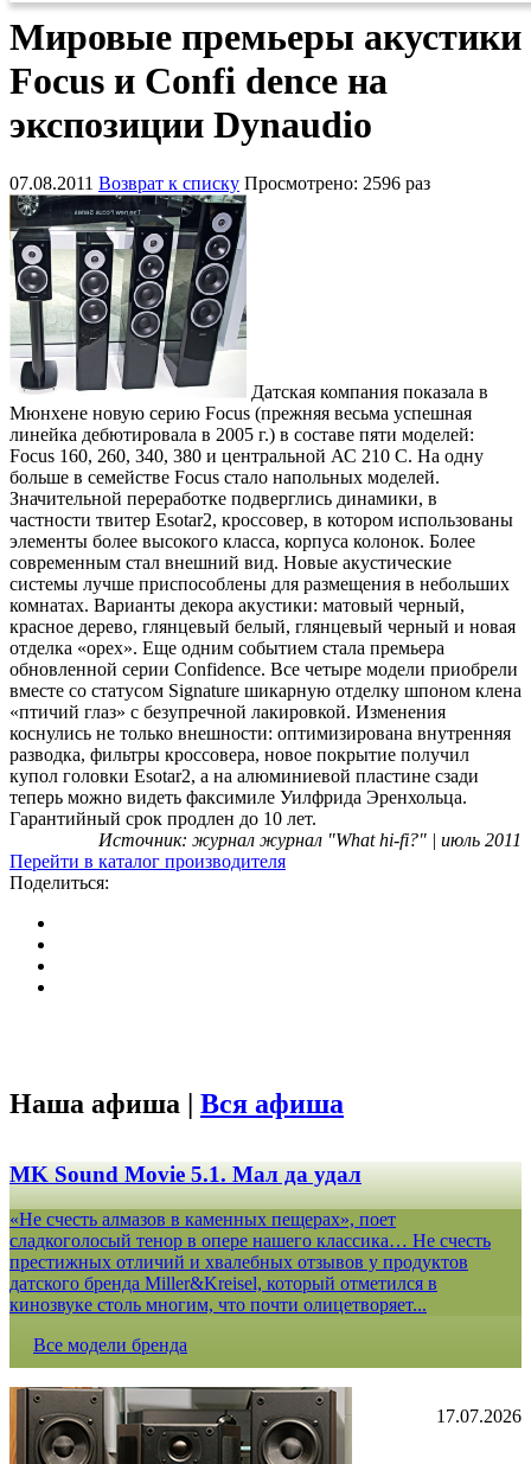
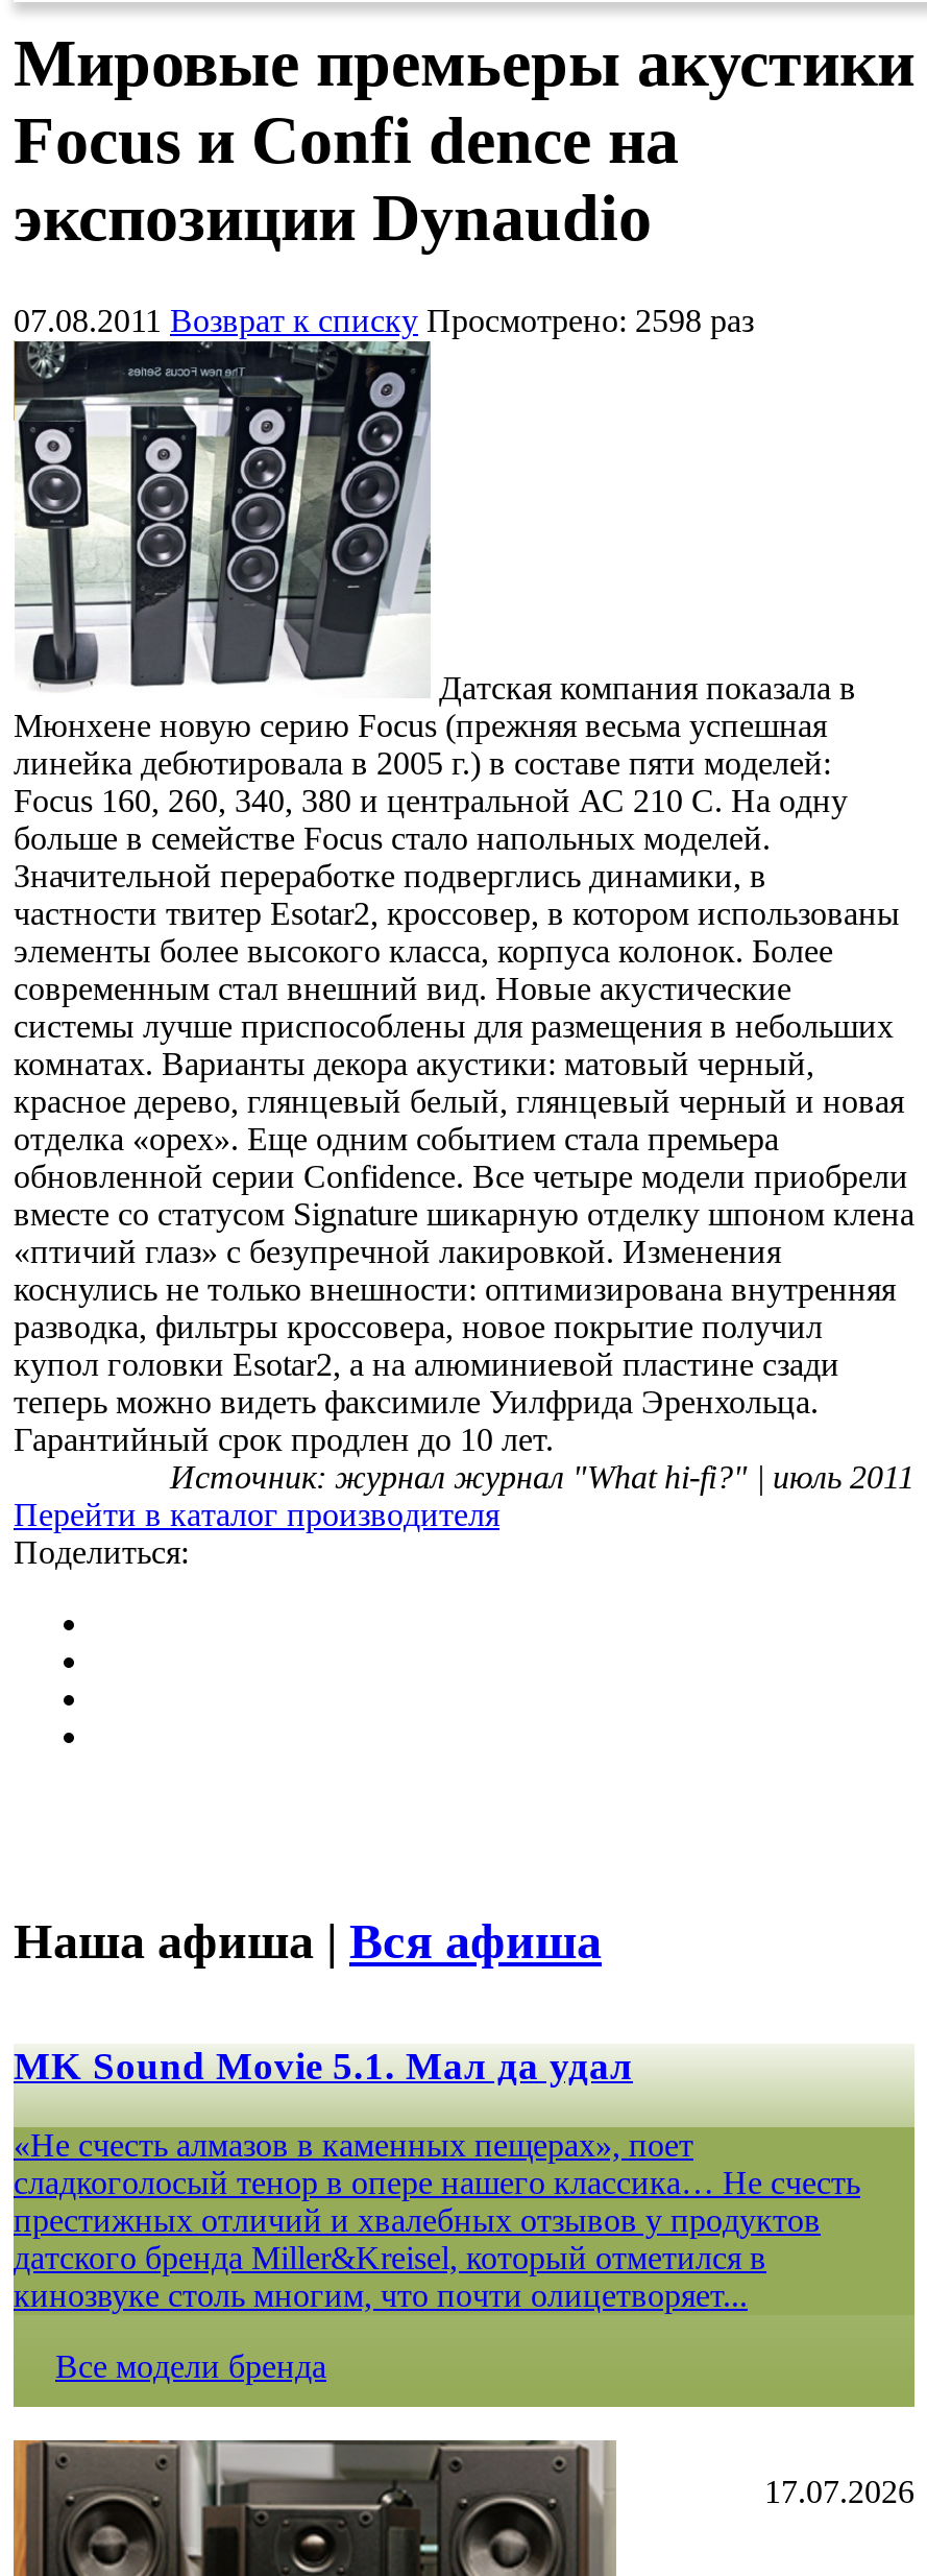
[9,173,430,193] 07.08.2011 Возврат к списку Просмотрено: 2596 раз -> [14,302,754,338] 07.08.2011 Возврат к списку Просмотрено: 2598 раз

